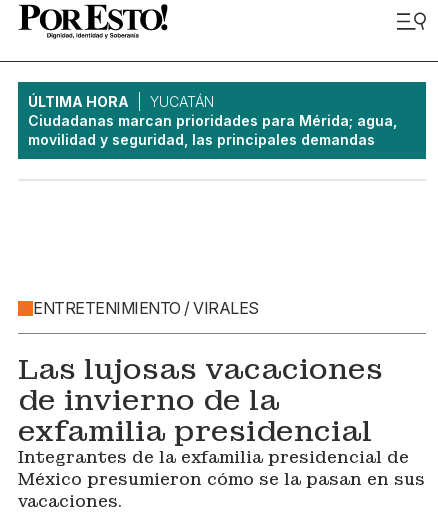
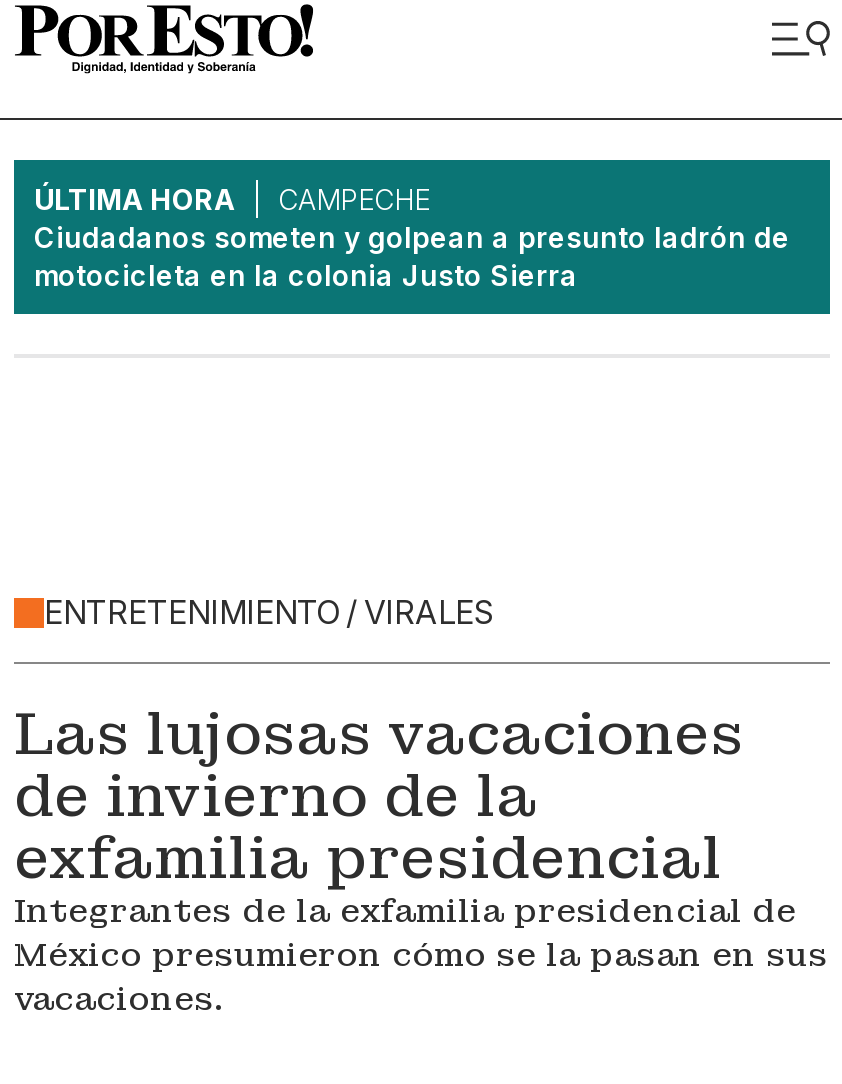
[28,93,397,148] YUCATÁN | Ciudadanas marcan prioridades para Mérida; agua, | movilidad y seguridad, las principales demandas -> [34,182,790,292] CAMPECHE | Ciudadanos someten y golpean a presunto ladrón de | motocicleta en la colonia Justo Sierra

